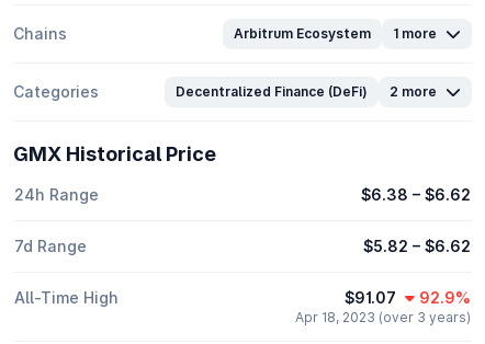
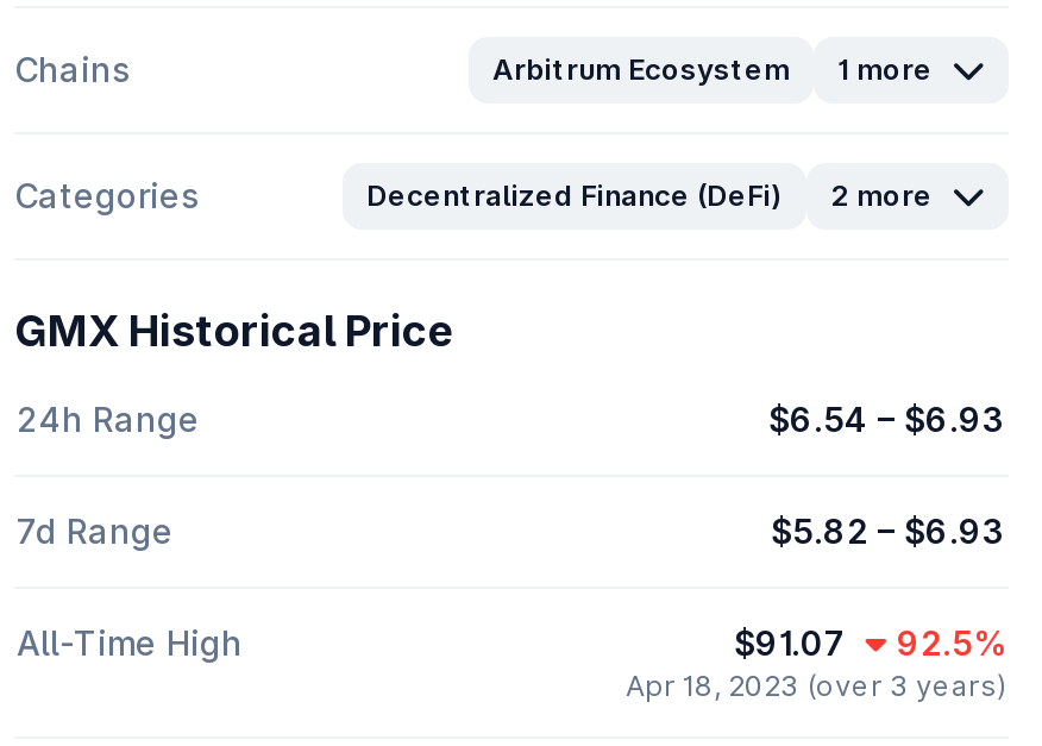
[361,185,471,203] $6.38 – $6.62 -> [768,398,1006,438] $6.54 – $6.93
[363,236,471,255] $5.82 – $6.62 -> [771,510,1006,550] $5.82 – $6.93
[344,288,471,306] $91.07 92.9% -> [734,622,1006,662] $91.07 92.5%

